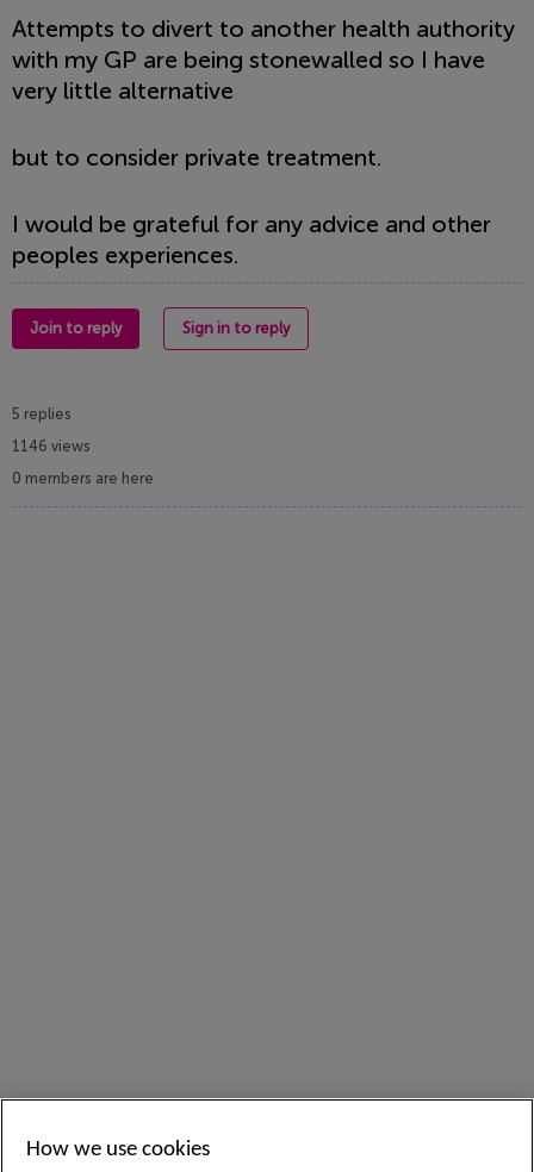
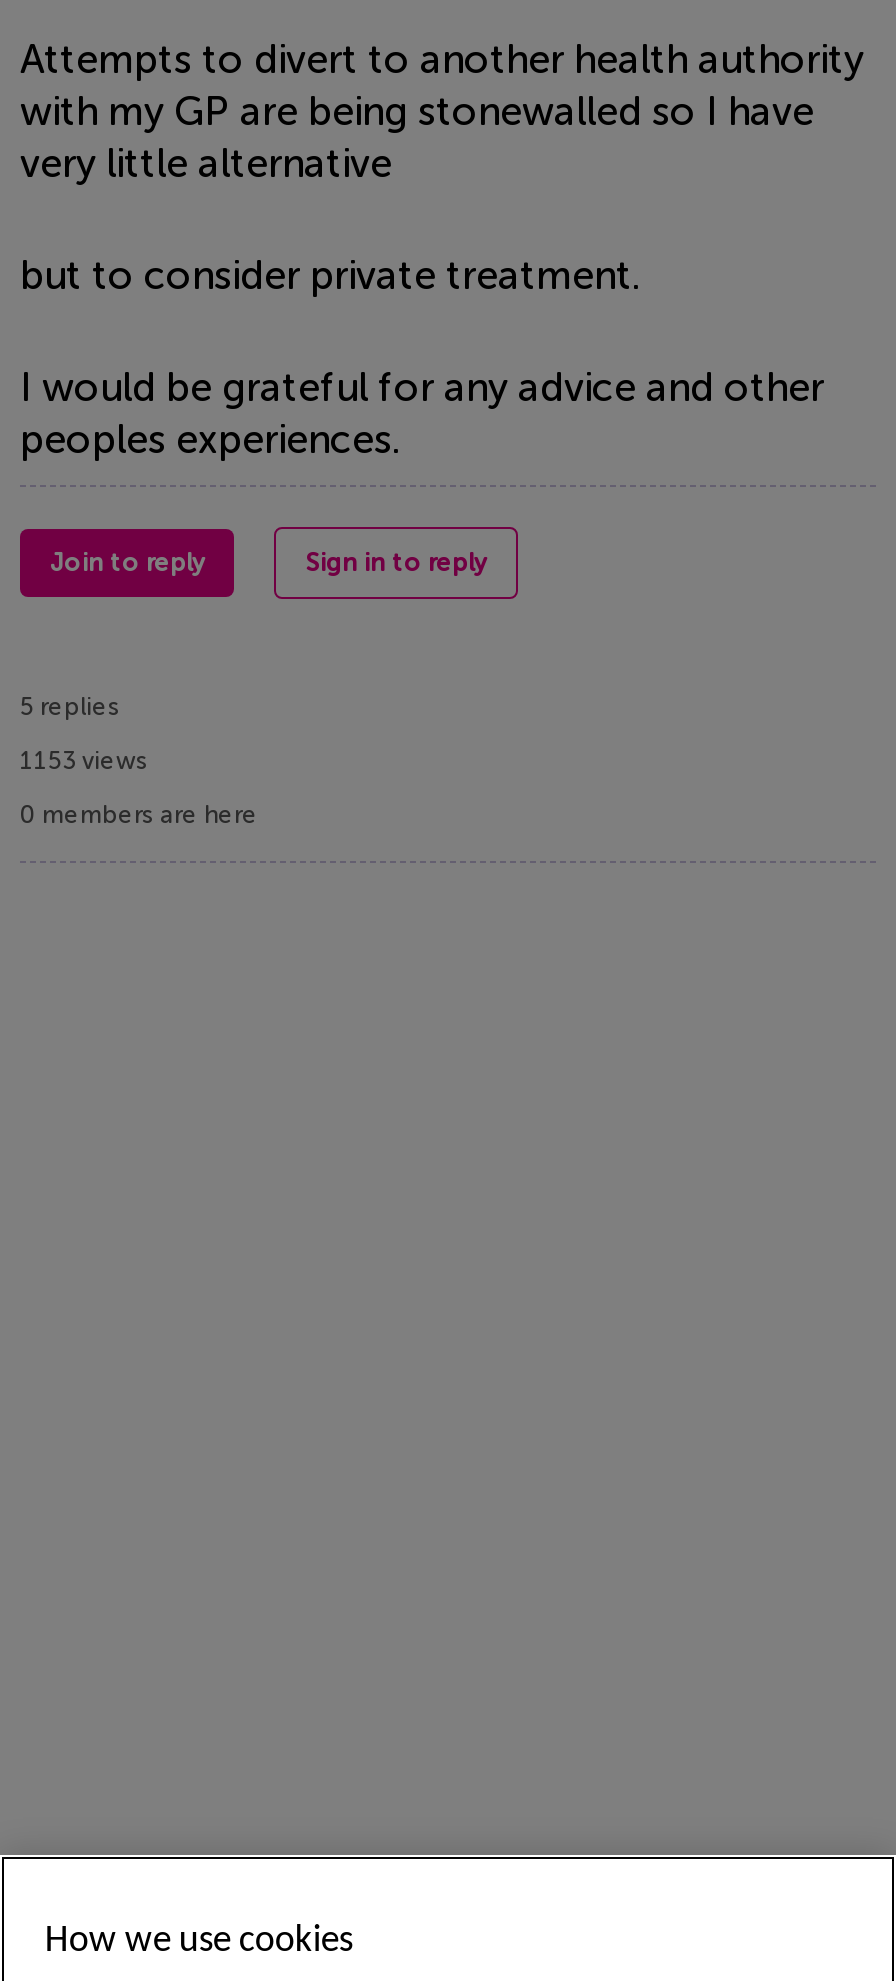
[12,437,91,455] 1146 views -> [20,745,148,775] 1153 views

